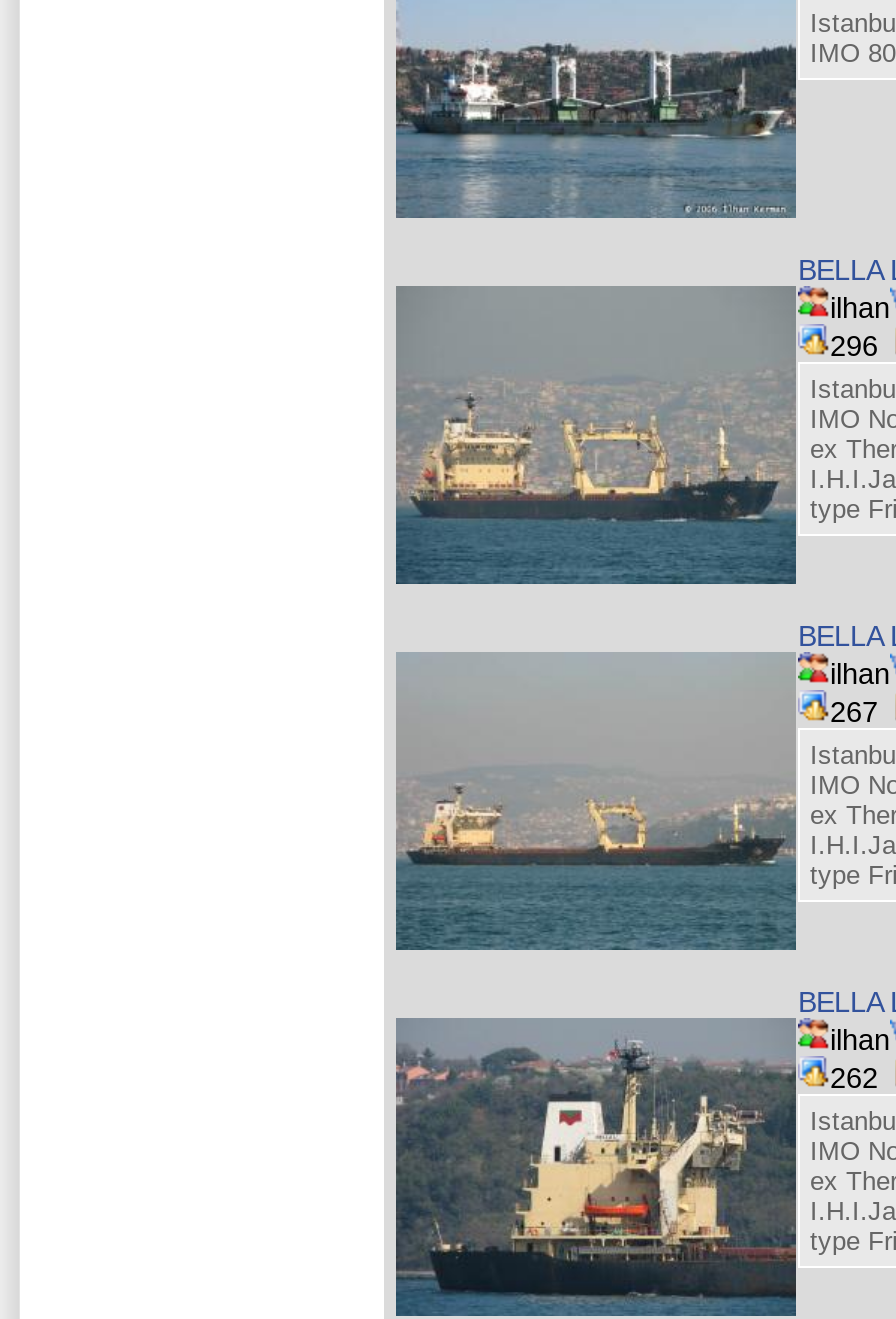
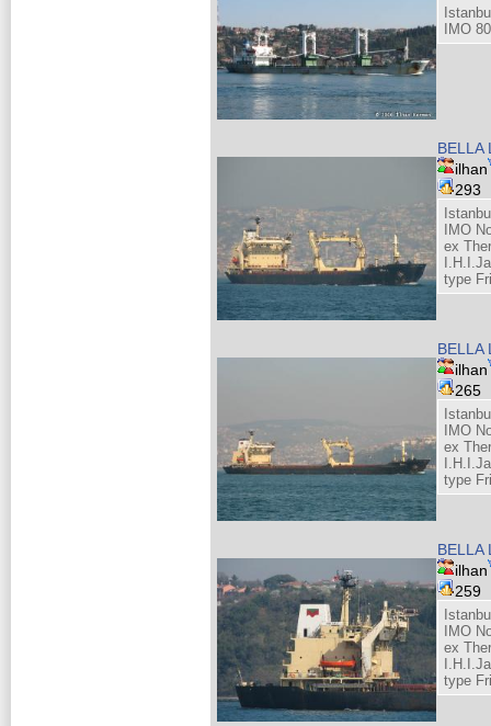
[830,329,894,361] 296 -> [455,180,490,198] 293
[830,695,894,727] 267 -> [455,381,490,399] 265
[830,1061,894,1093] 262 -> [455,582,490,599] 259

